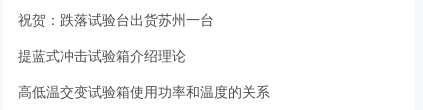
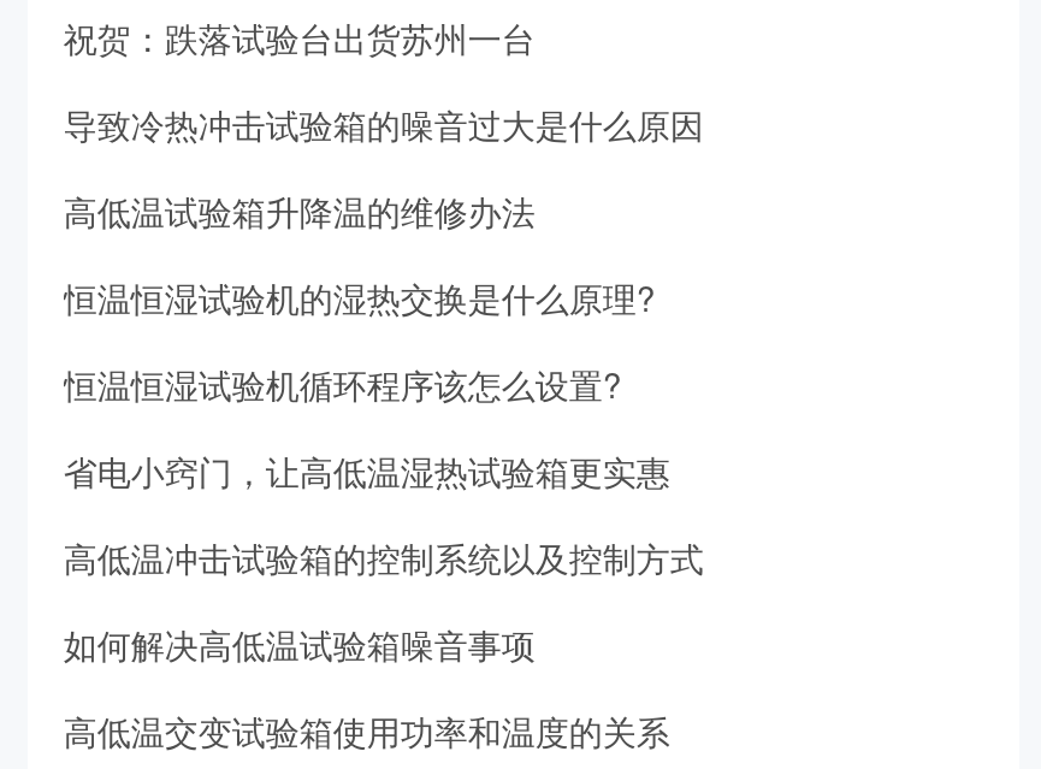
[18,45,186,65] 提蓝式冲击试验箱介绍理论 -> [64,100,704,668] 导致冷热冲击试验箱的噪音过大是什么原因 | 高低温试验箱升降温的维修办法 | 恒温恒湿试验机的湿热交换是什么原理? | 恒温恒湿试验机循环程序该怎么设置? | 省电小窍门，让高低温湿热试验箱更实惠 | 高低温冲击试验箱的控制系统以及控制方式 | 如何解决高低温试验箱噪音事项

